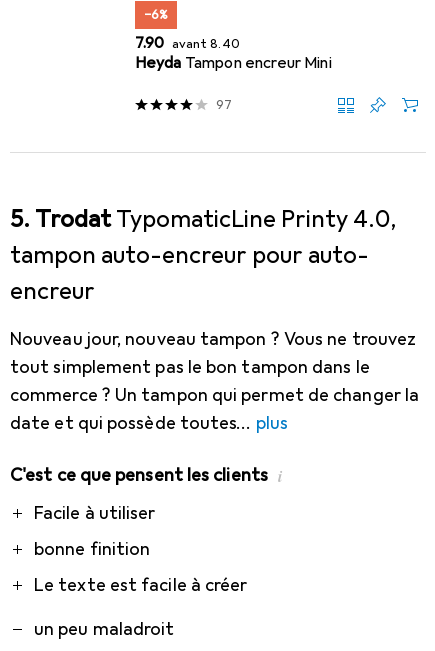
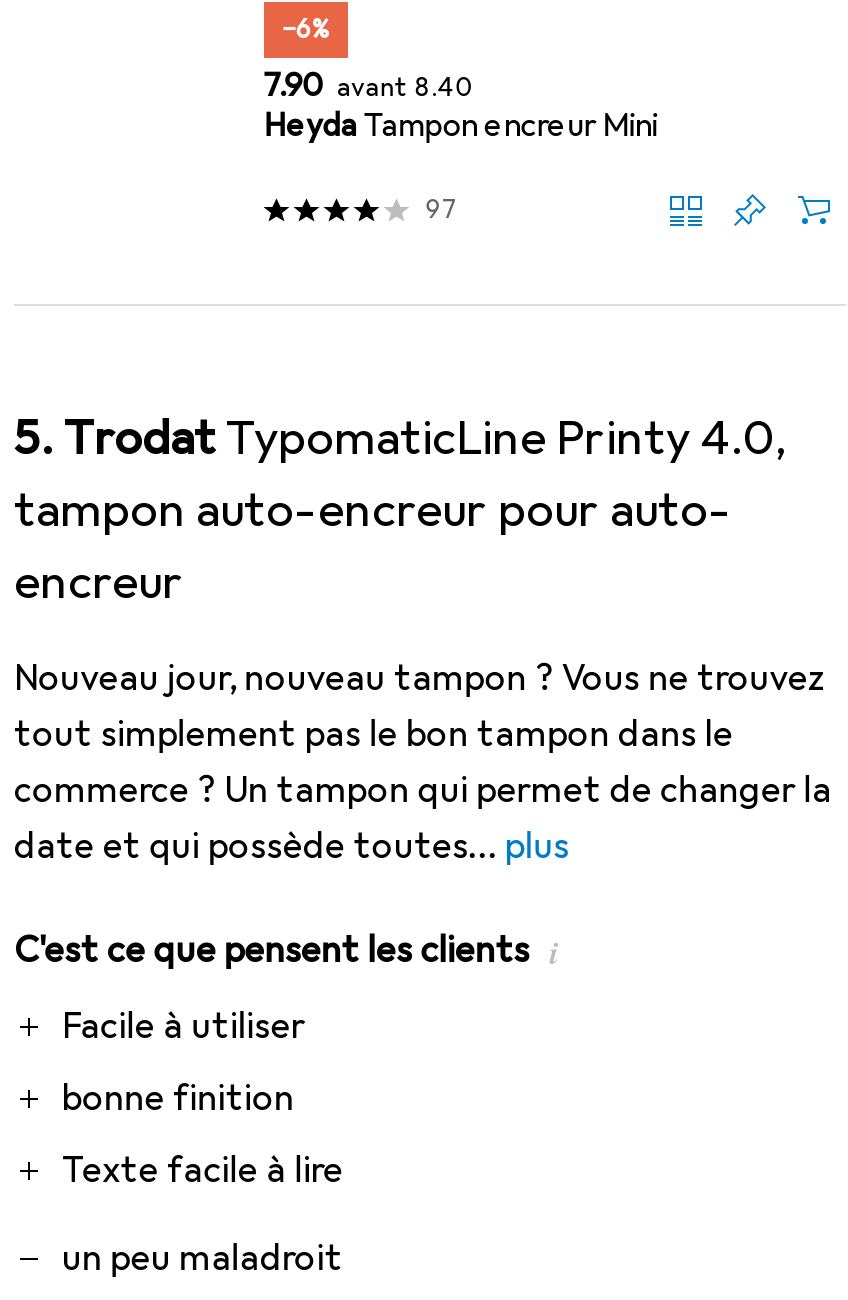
[34,574,247,596] Le texte est facile à créer -> [62,1148,343,1192] Texte facile à lire

